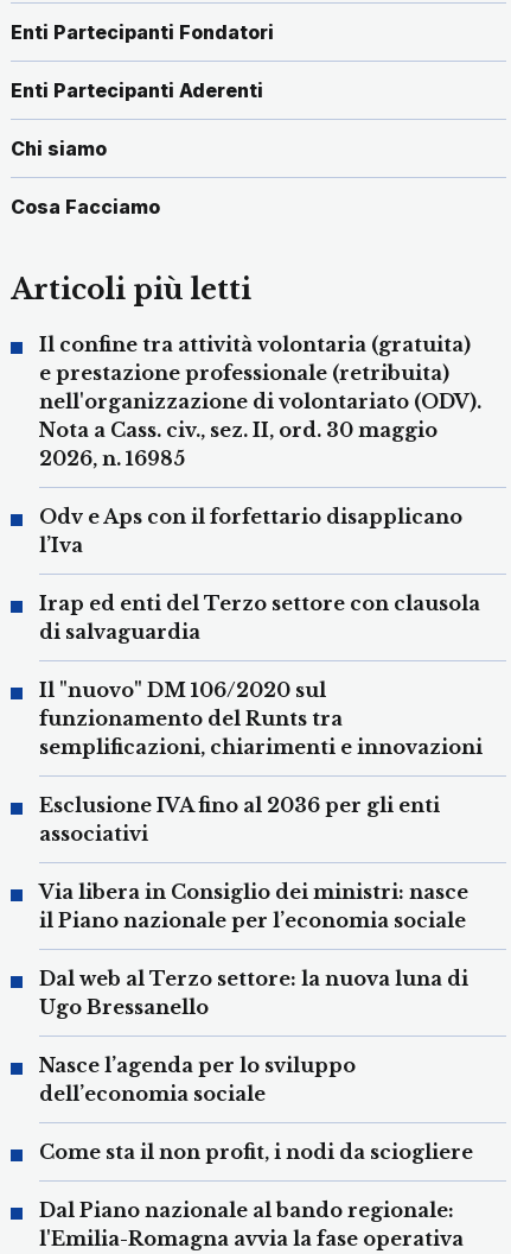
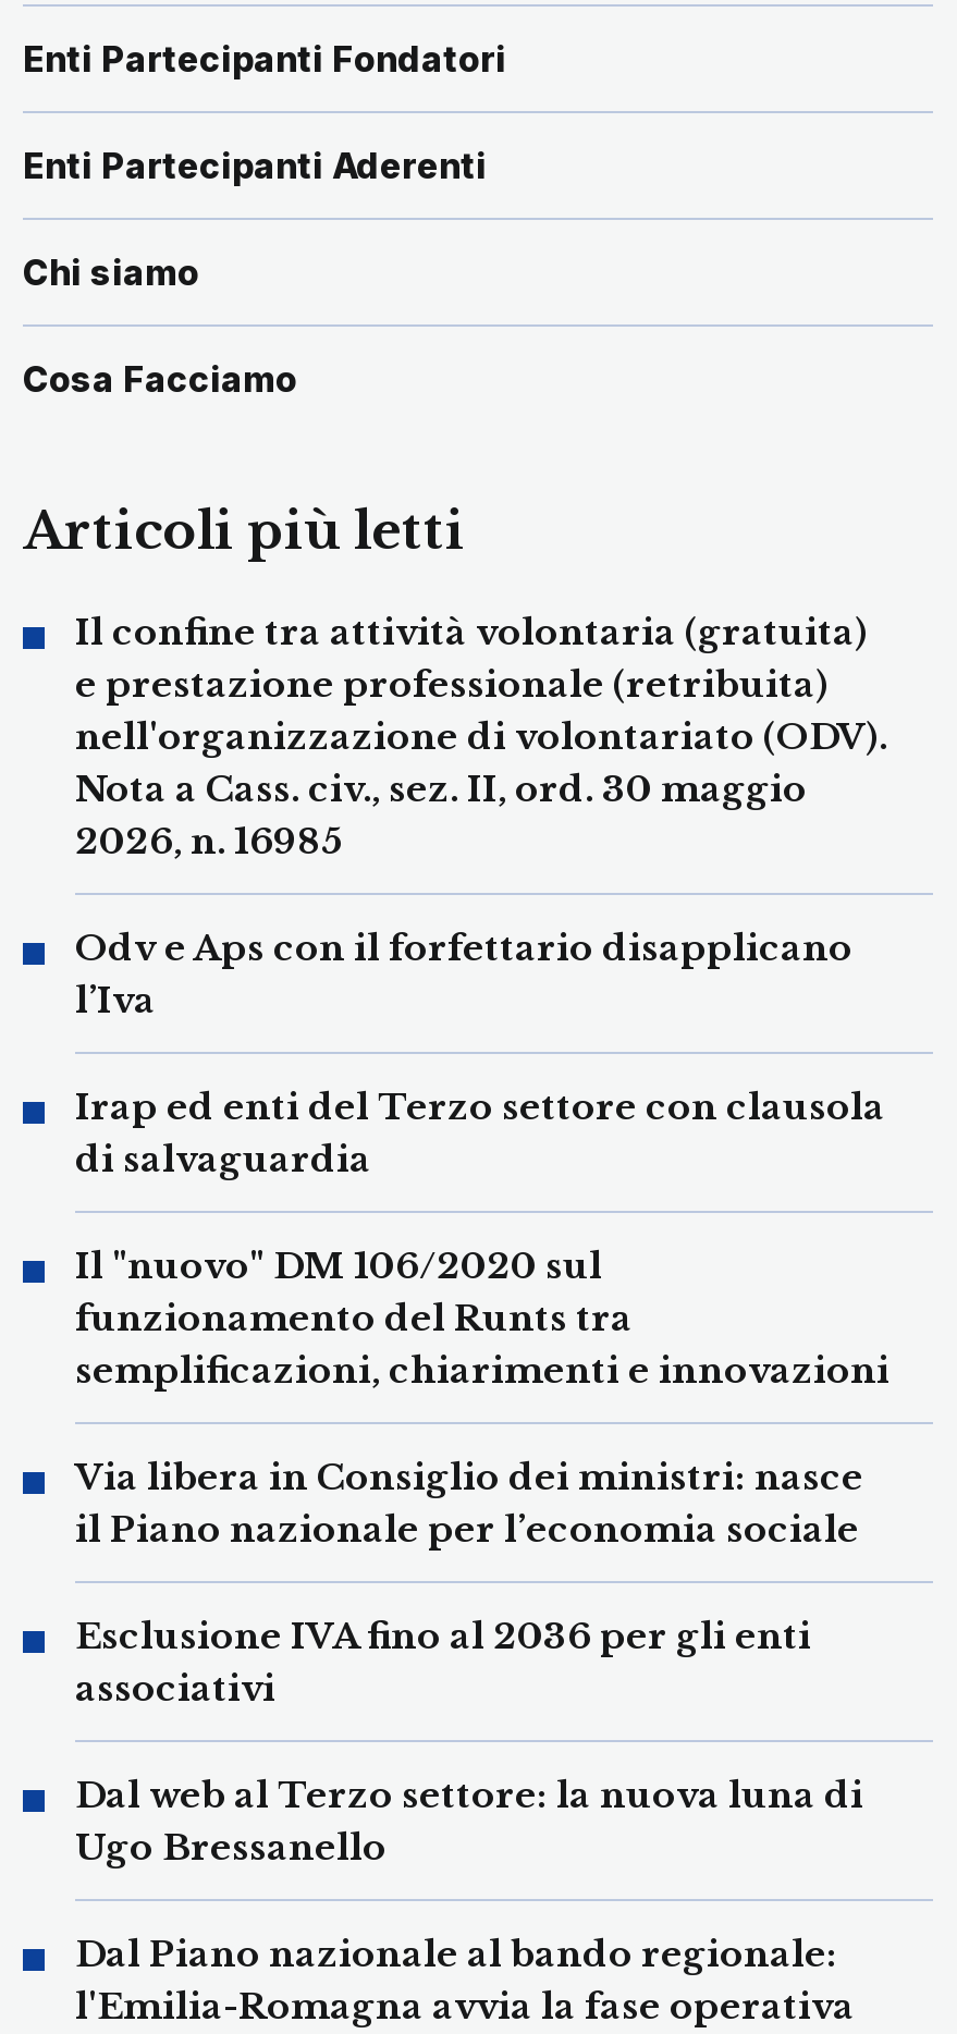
moved [39,793,440,845] -> [75,1613,811,1709]: Esclusione IVA fino al 2036 per gli enti | associativi
moved [39,880,468,932] -> [75,1454,863,1550]: Via libera in Consiglio dei ministri: nasce | il Piano nazionale per l’economia sociale
[39,1053,473,1164] Nasce l’agenda per lo sviluppo | dell’economia sociale | Come sta il non profit, i nodi da sciogliere -> none

